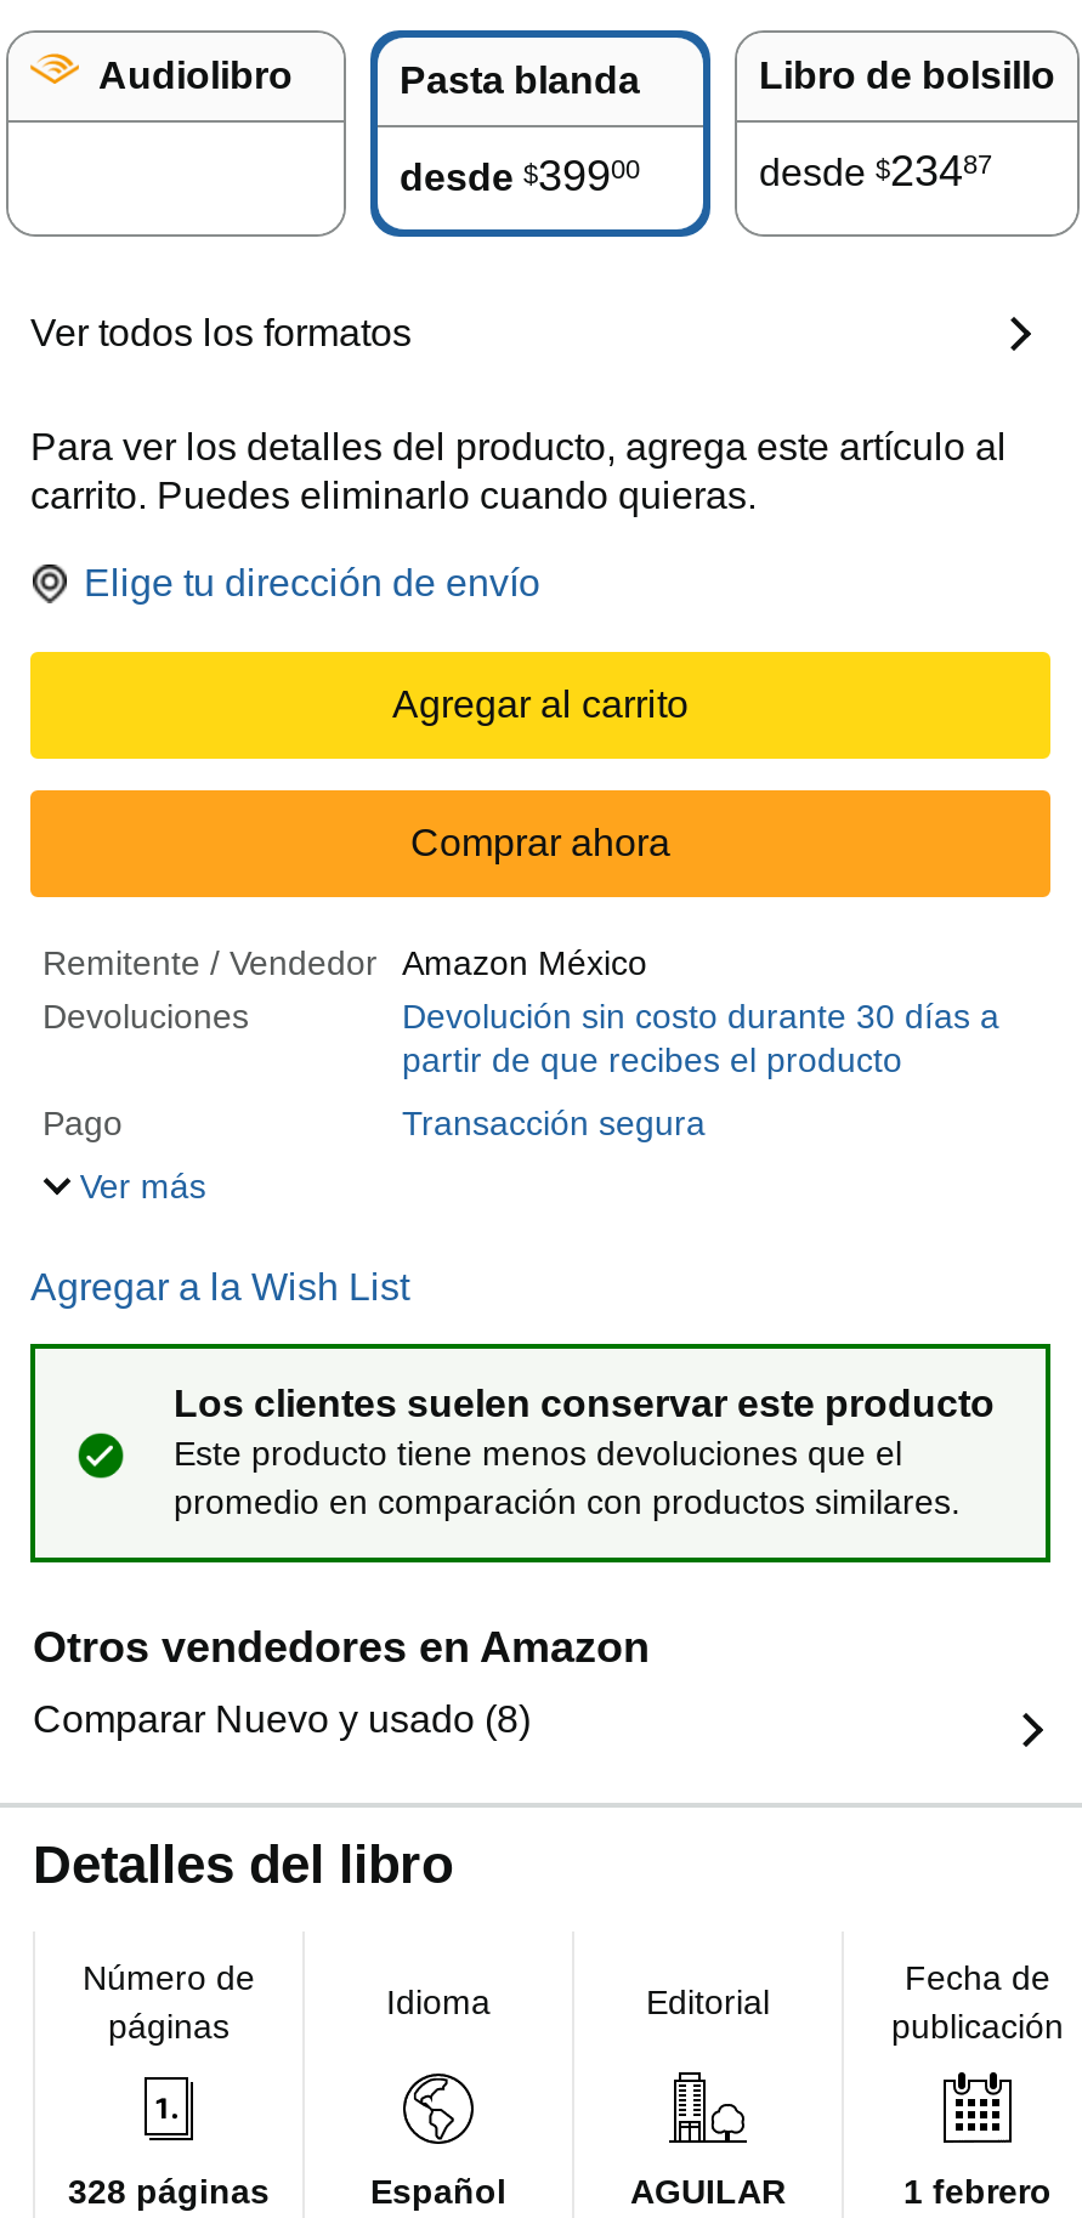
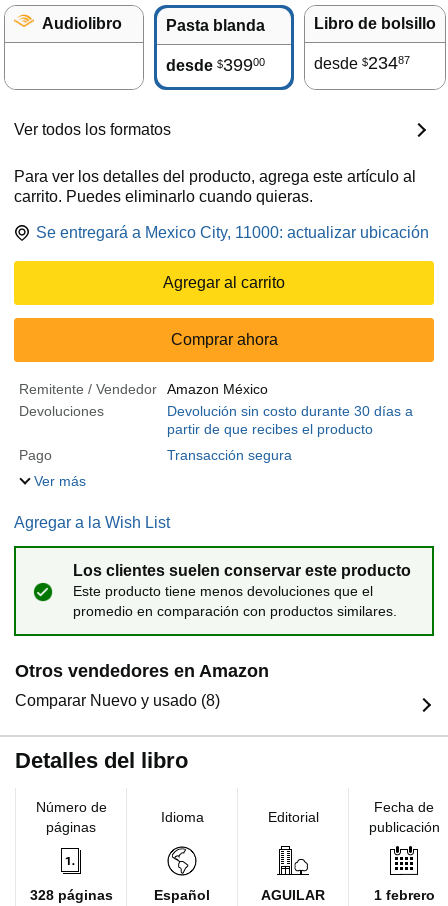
[84,562,540,604] Elige tu dirección de envío -> [36,224,429,241] Se entregará a Mexico City, 11000: actualizar ubicación

